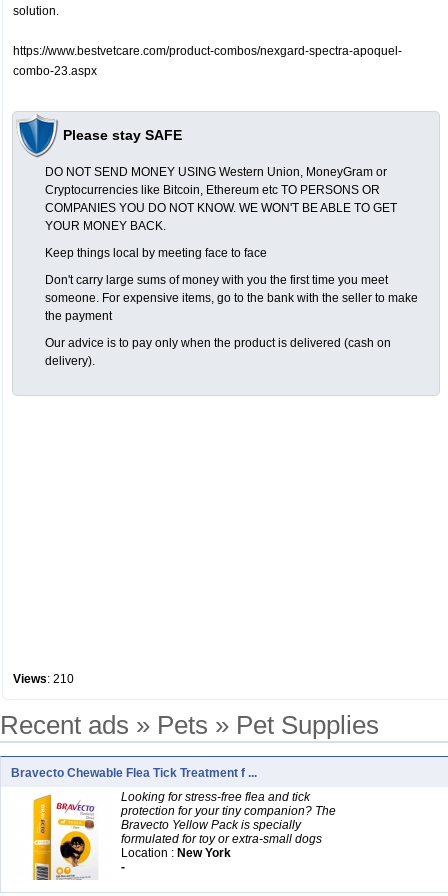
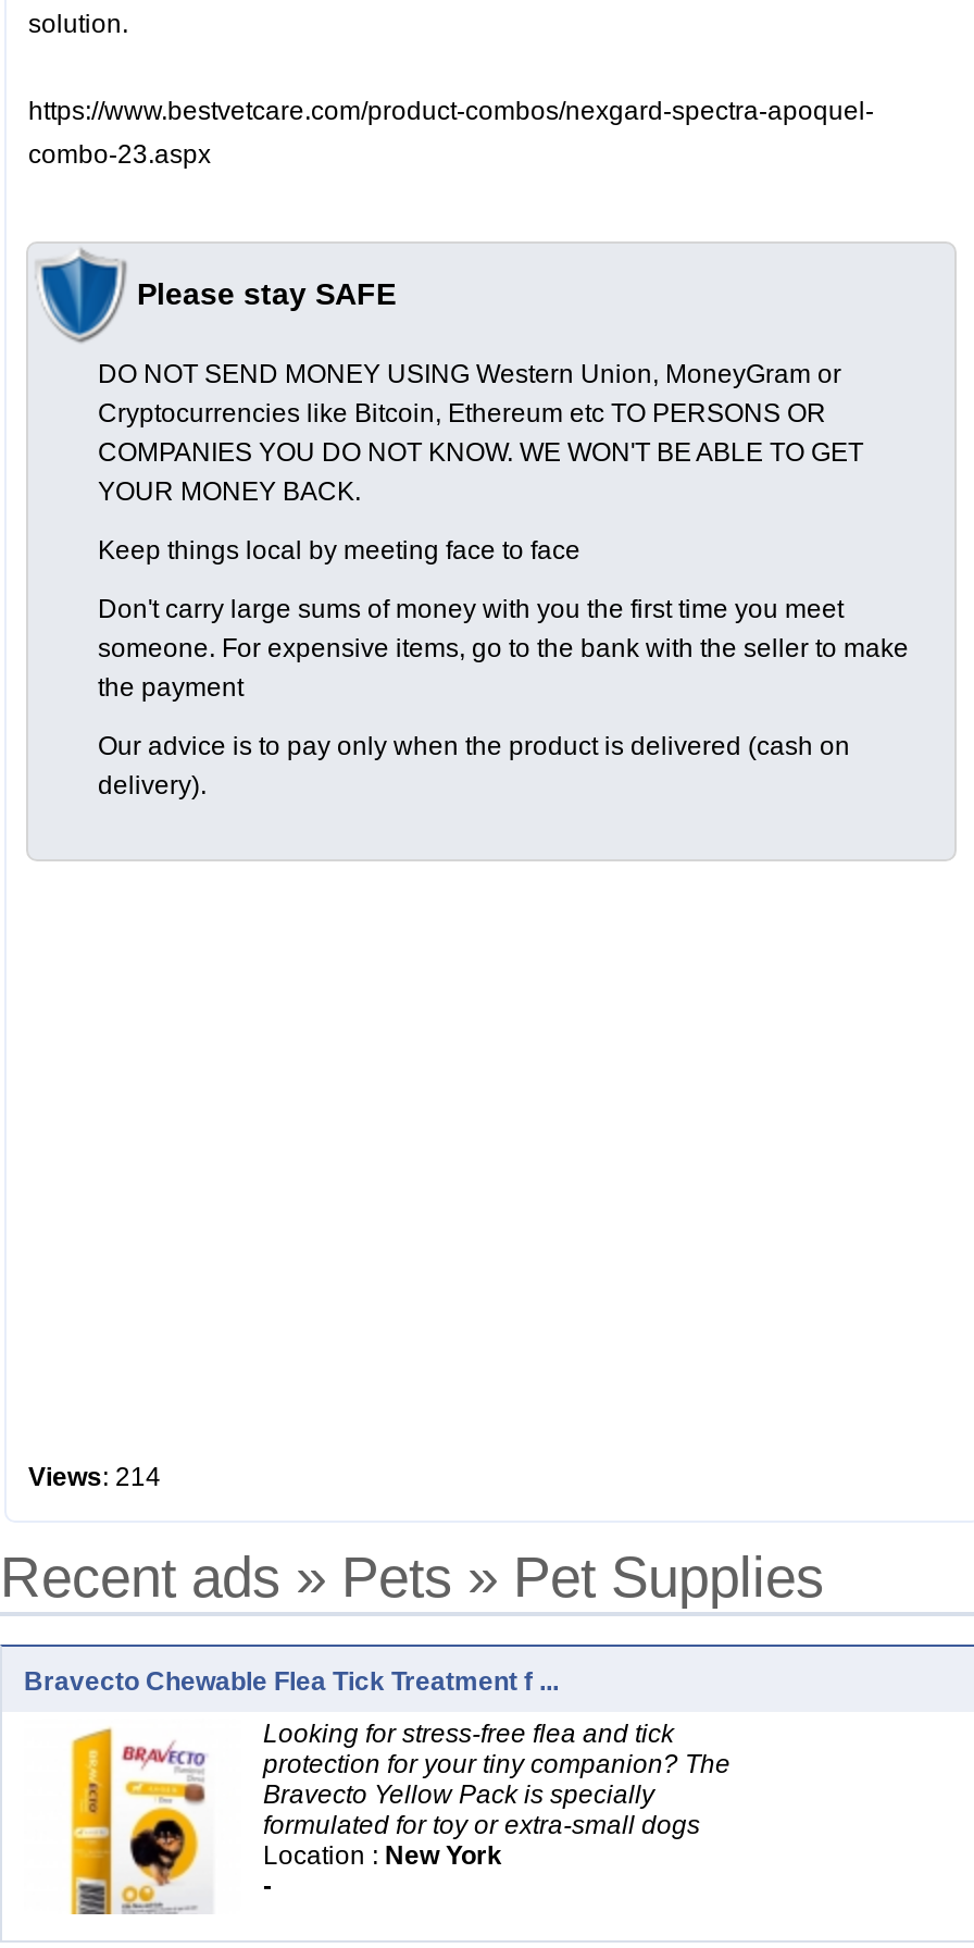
[13,672,74,686] Views: 210 -> [28,1462,161,1492] Views: 214

